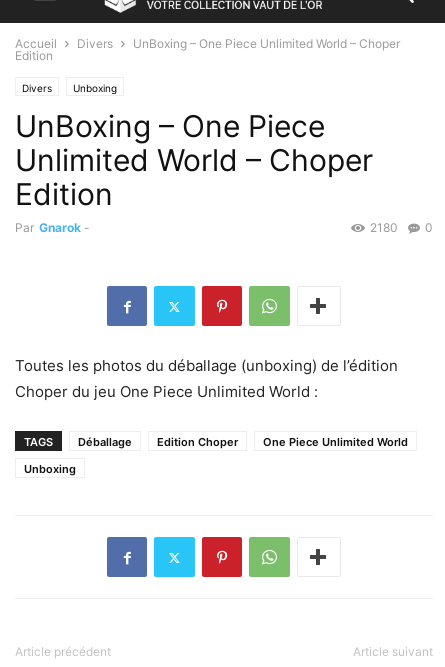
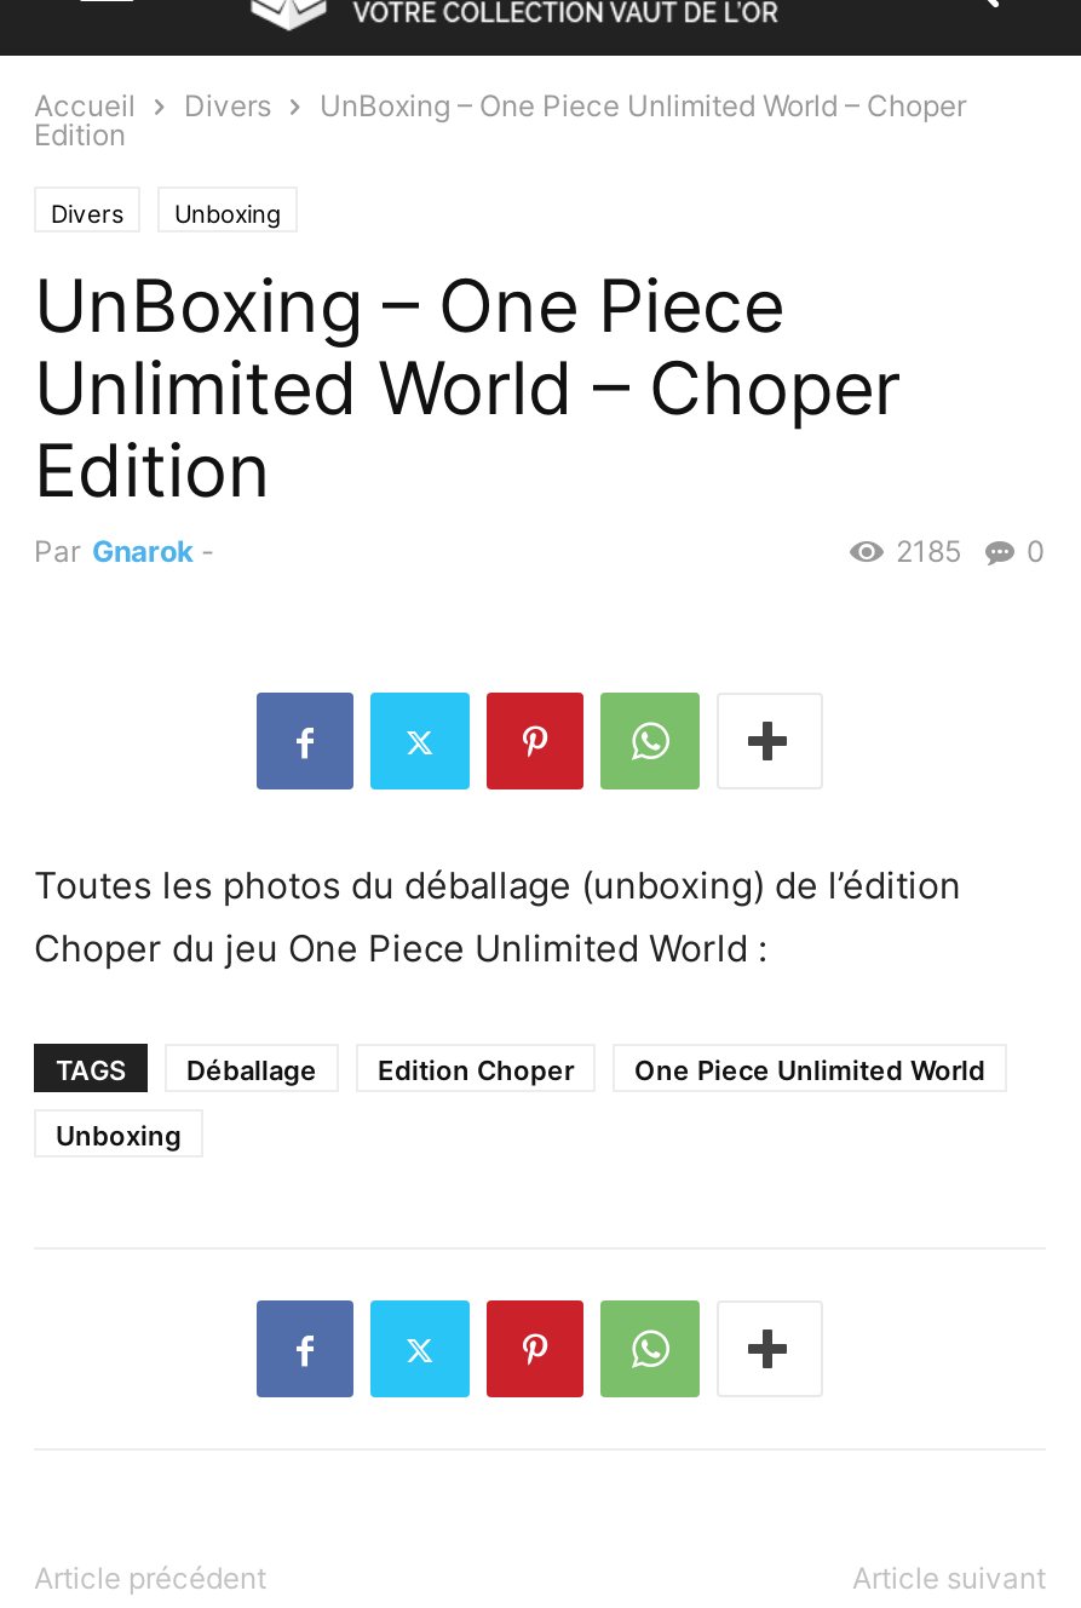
[370,220,433,235] 2180 0 -> [896,533,1046,569] 2185 0

